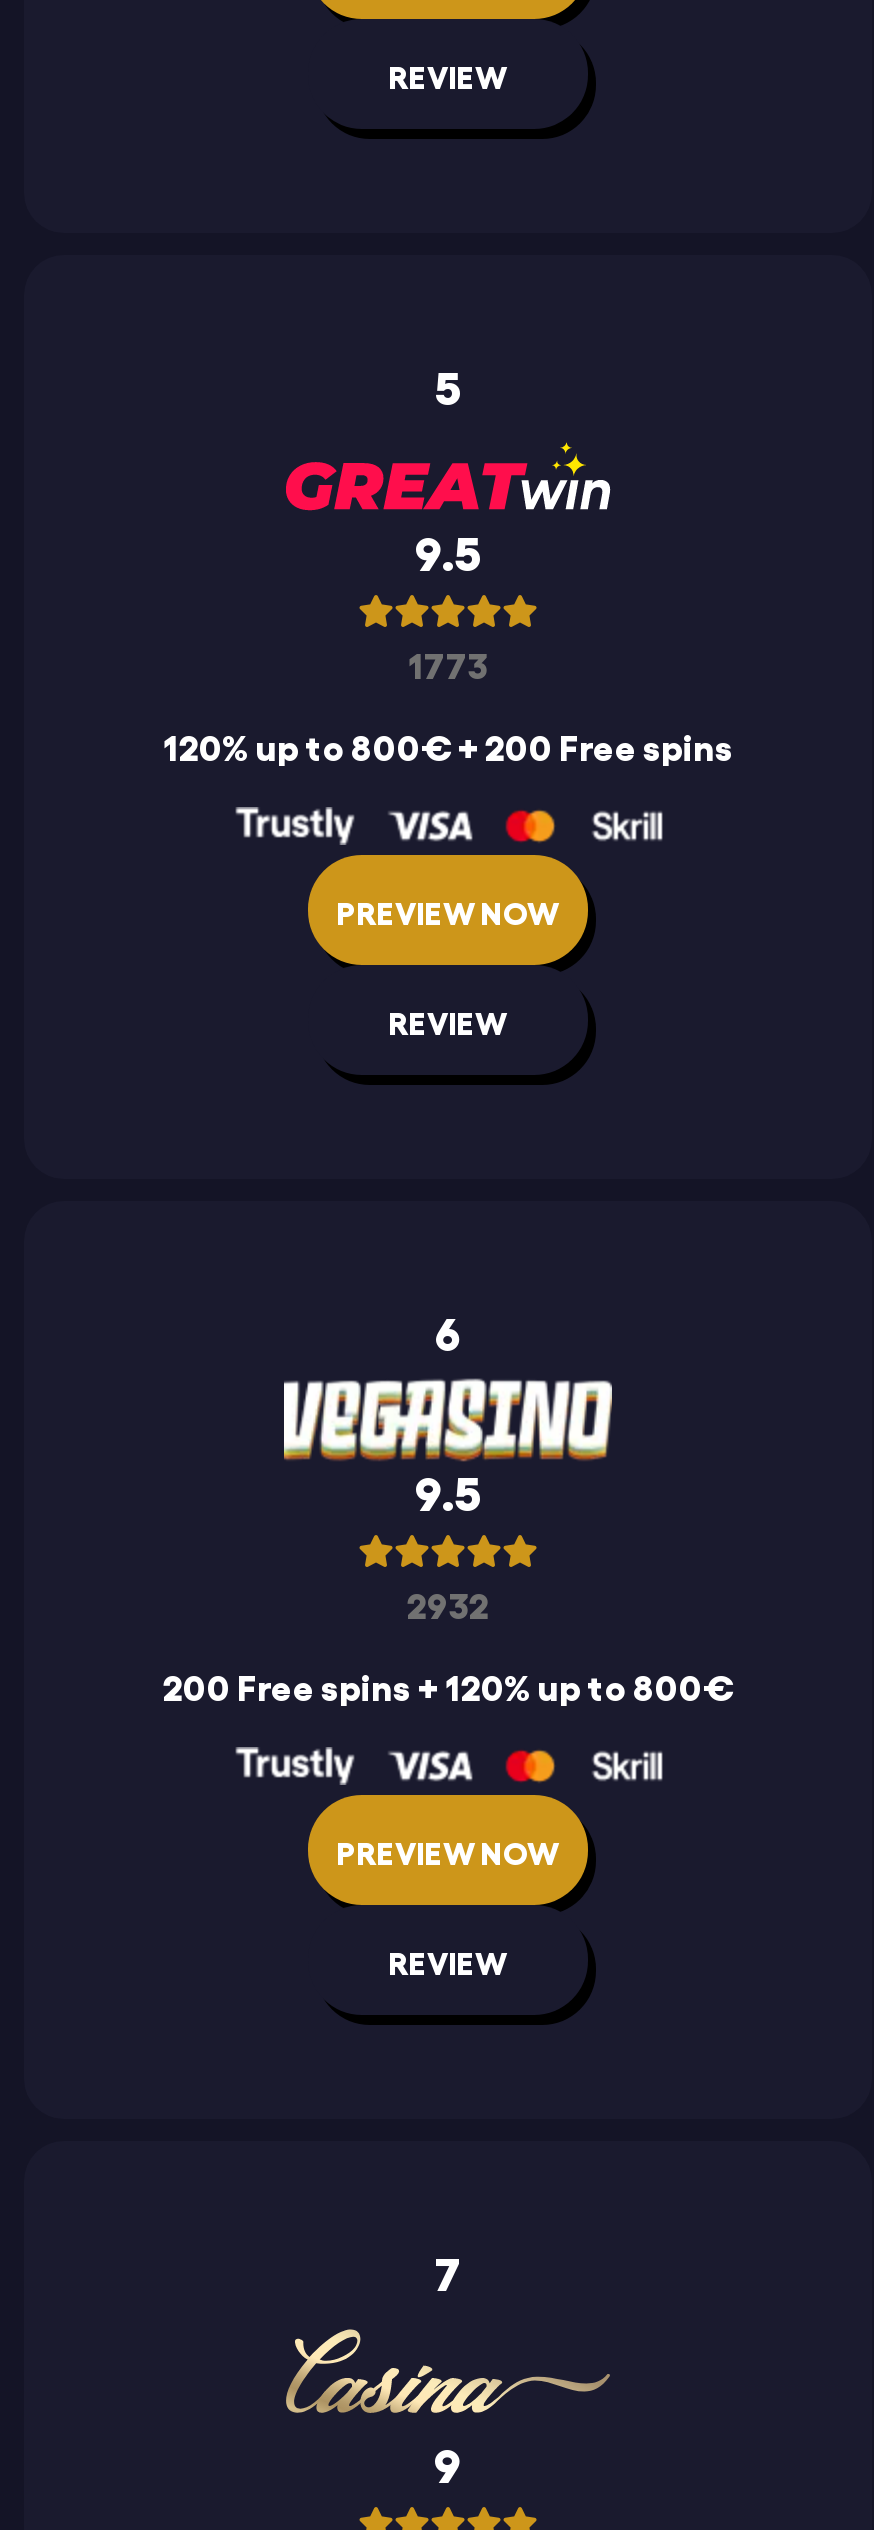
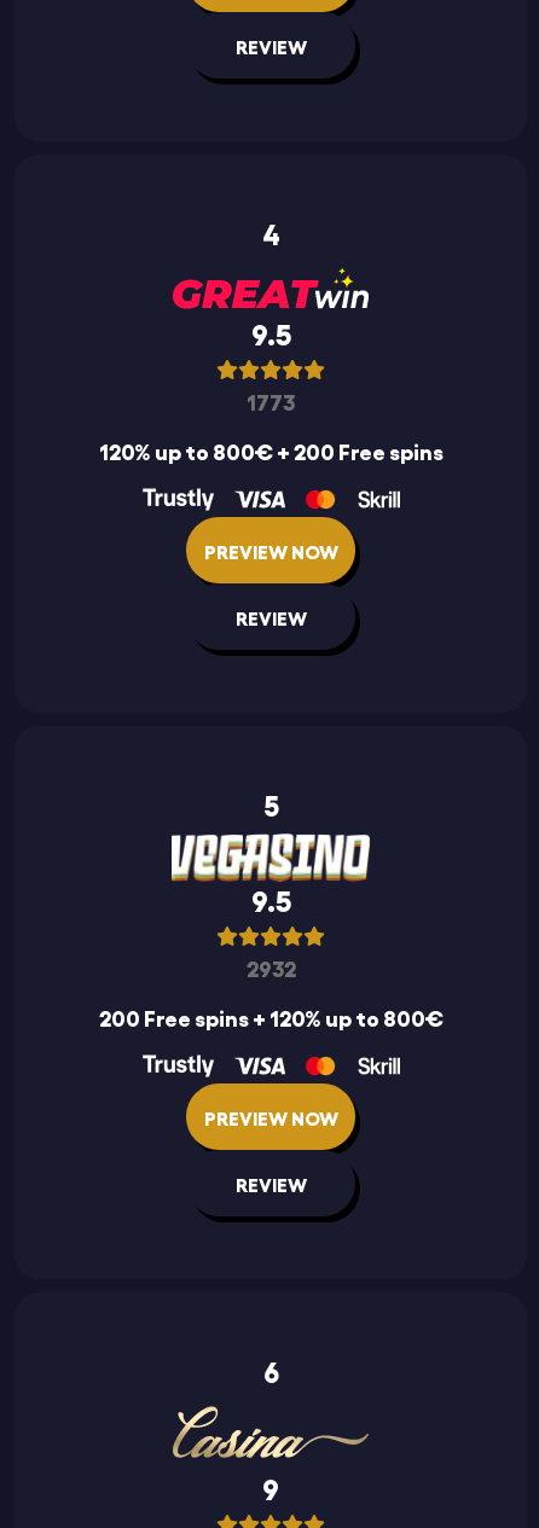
[435,357,461,413] 5 -> [262,216,280,250] 4
[435,1303,461,1359] 6 -> [263,787,279,821] 5
[435,2242,461,2298] 7 -> [263,1354,279,1388] 6

